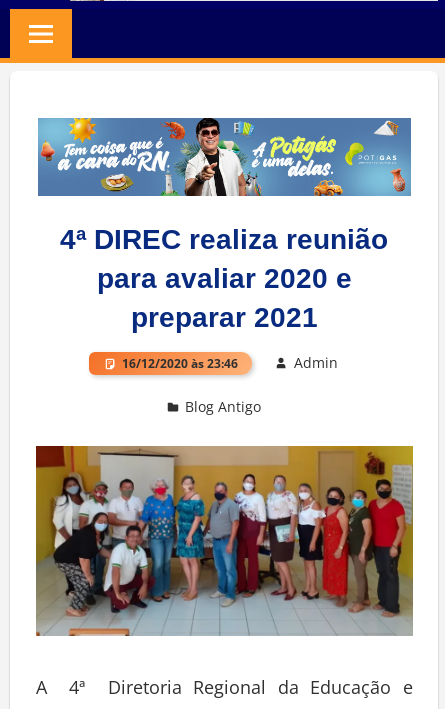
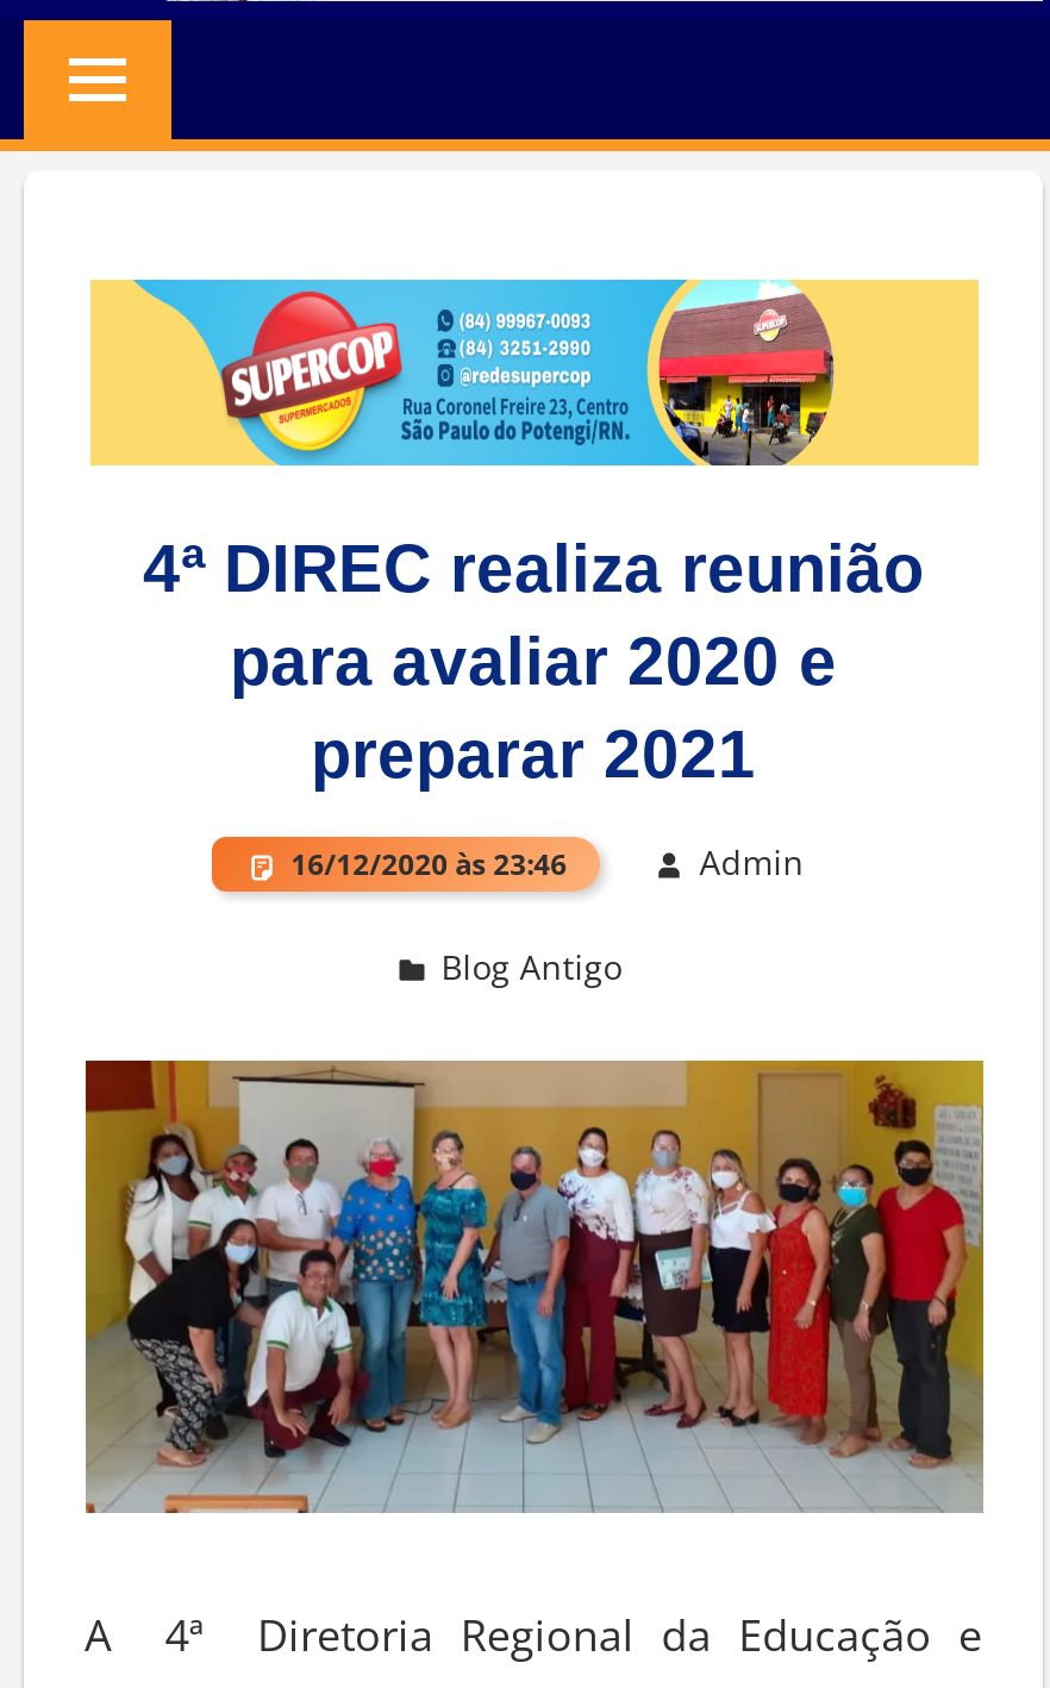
[37,117,412,197] [image] -> [88,276,981,467] [image]

